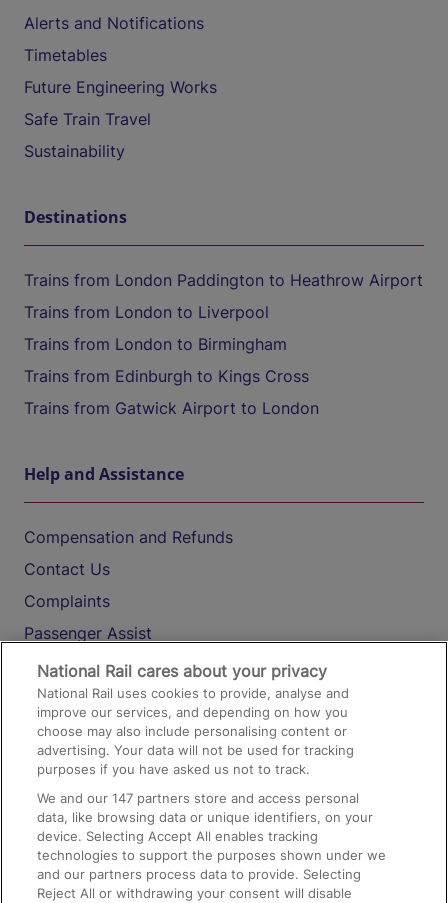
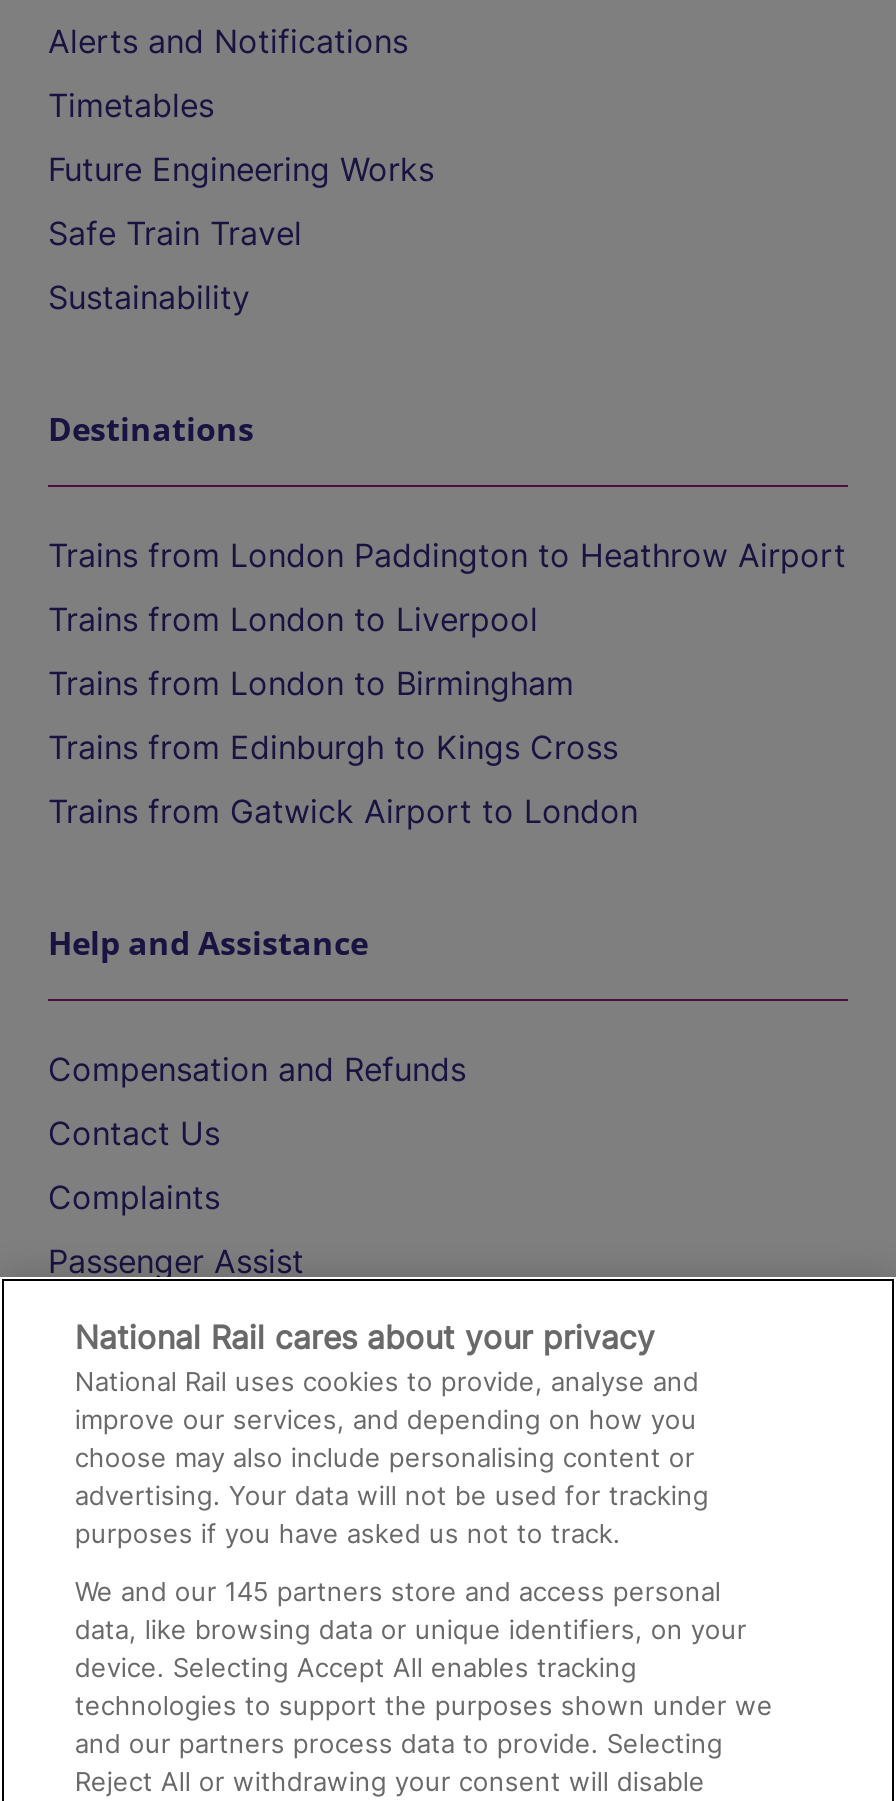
[37,790,359,806] We and our 147 partners store and access personal -> [75,1575,721,1607] We and our 145 partners store and access personal

